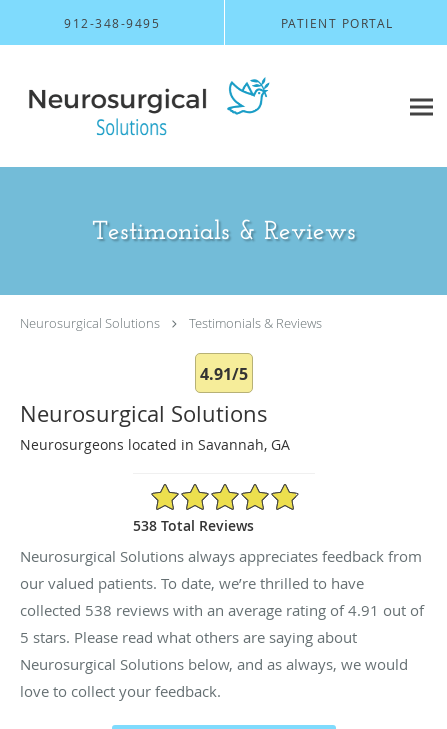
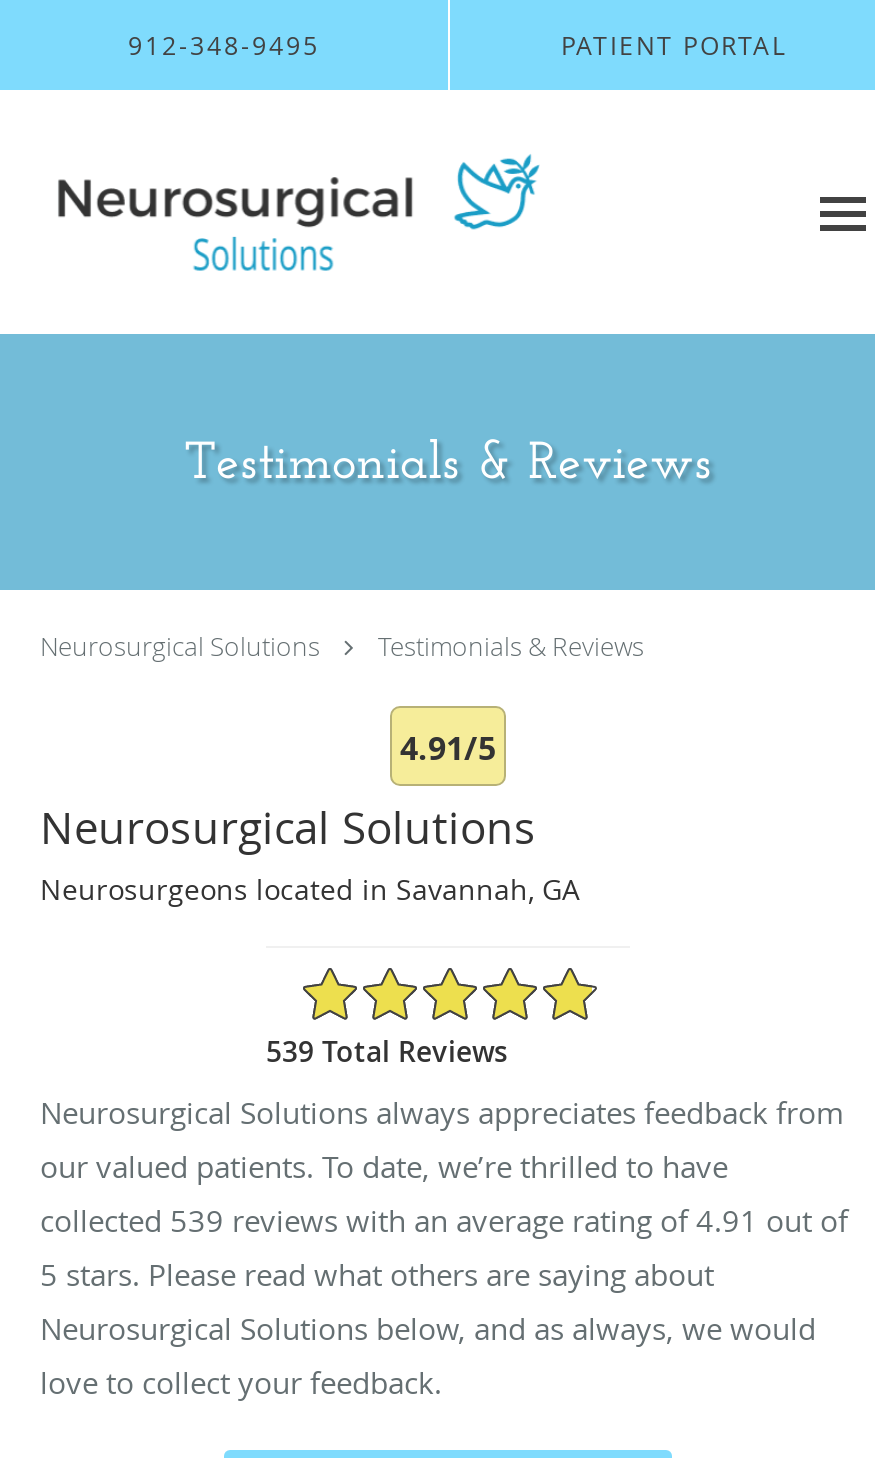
[133,515,254,534] 538 Total Reviews -> [266,1031,508,1069] 539 Total Reviews
[20,599,424,619] collected 538 reviews with an average rating of 4.91 out of -> [40,1199,848,1239] collected 539 reviews with an average rating of 4.91 out of

